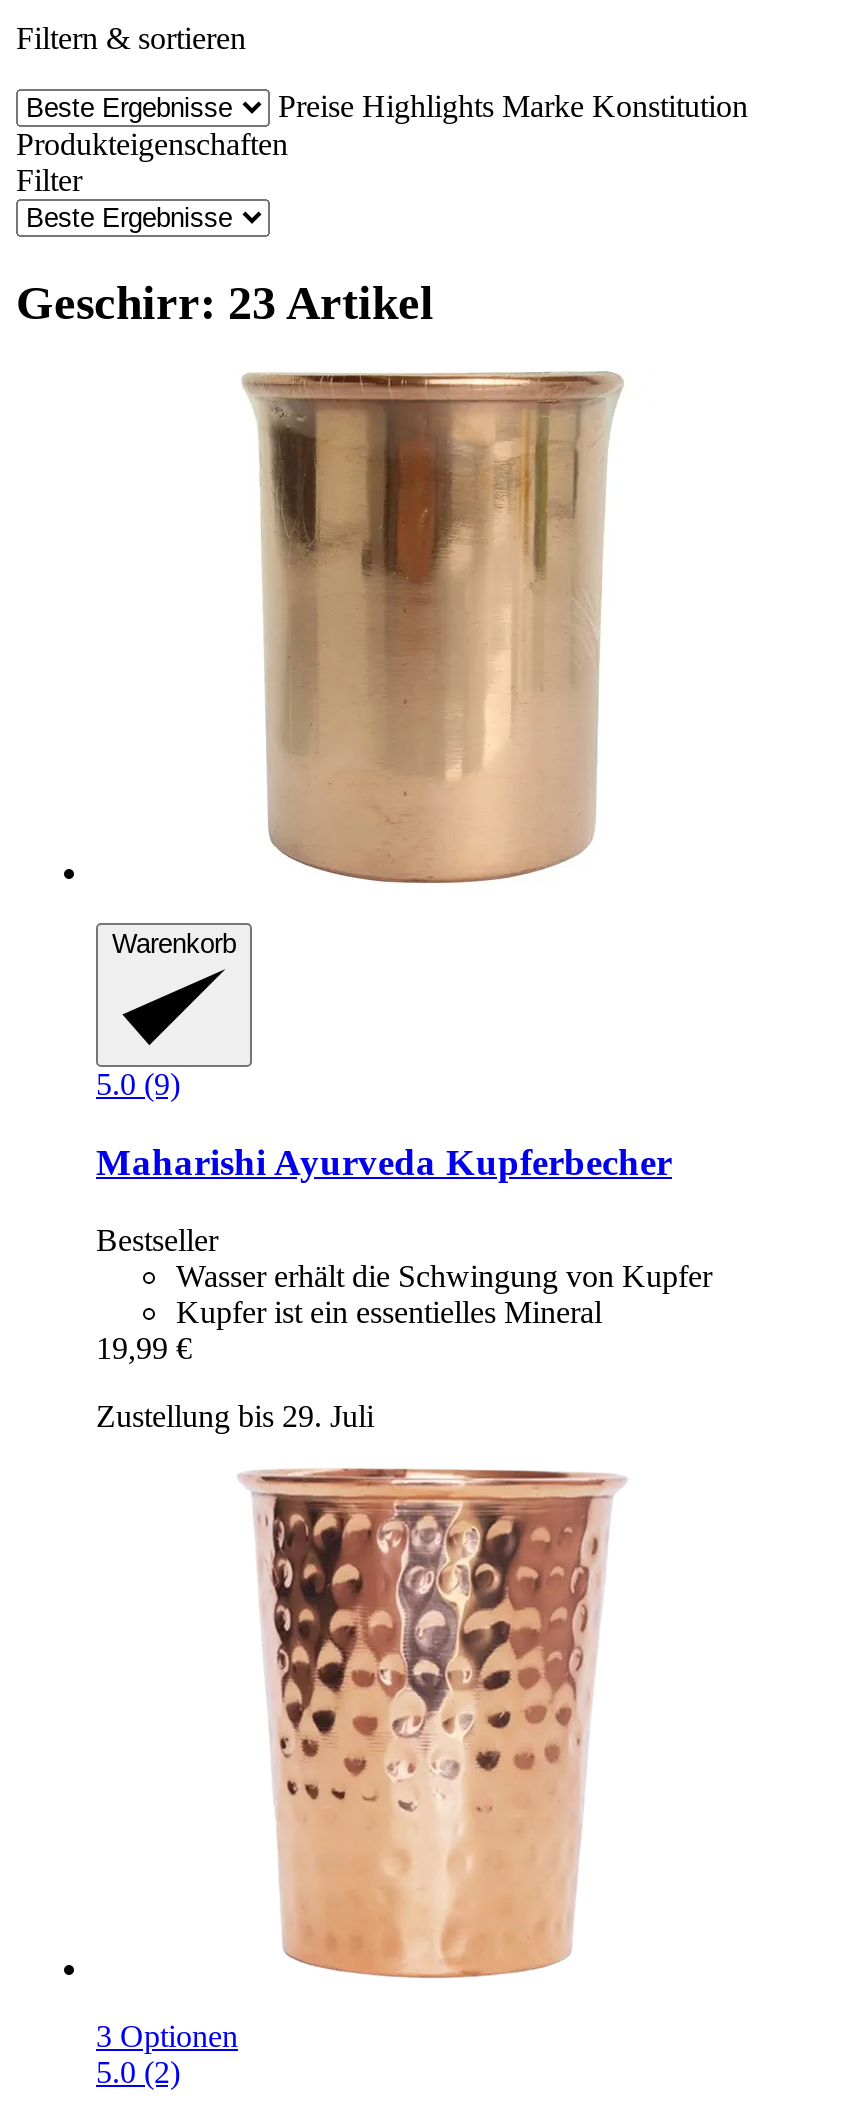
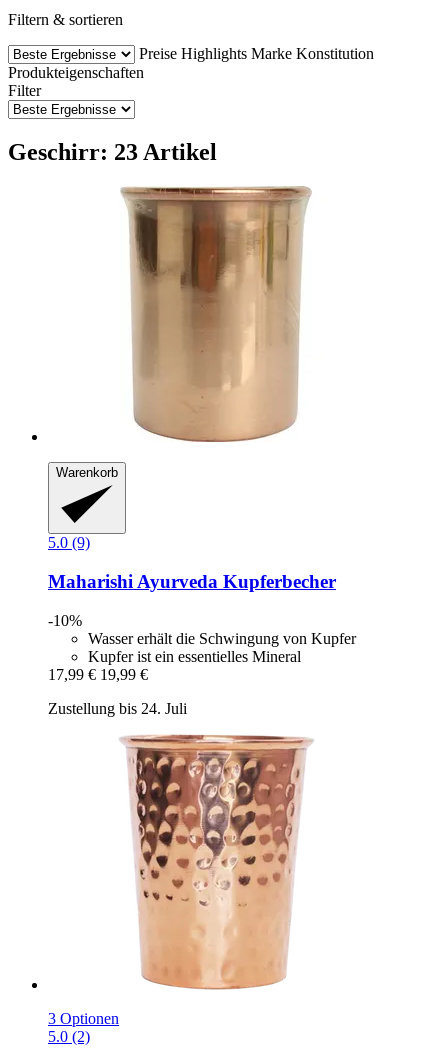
[96,1222,218,1256] Bestseller -> [48,611,82,628] -10%
[96,1330,192,1364] 19,99 € -> [48,665,148,682] 17,99 € 19,99 €
[96,1398,374,1432] Zustellung bis 29. Juli -> [48,699,187,716] Zustellung bis 24. Juli

